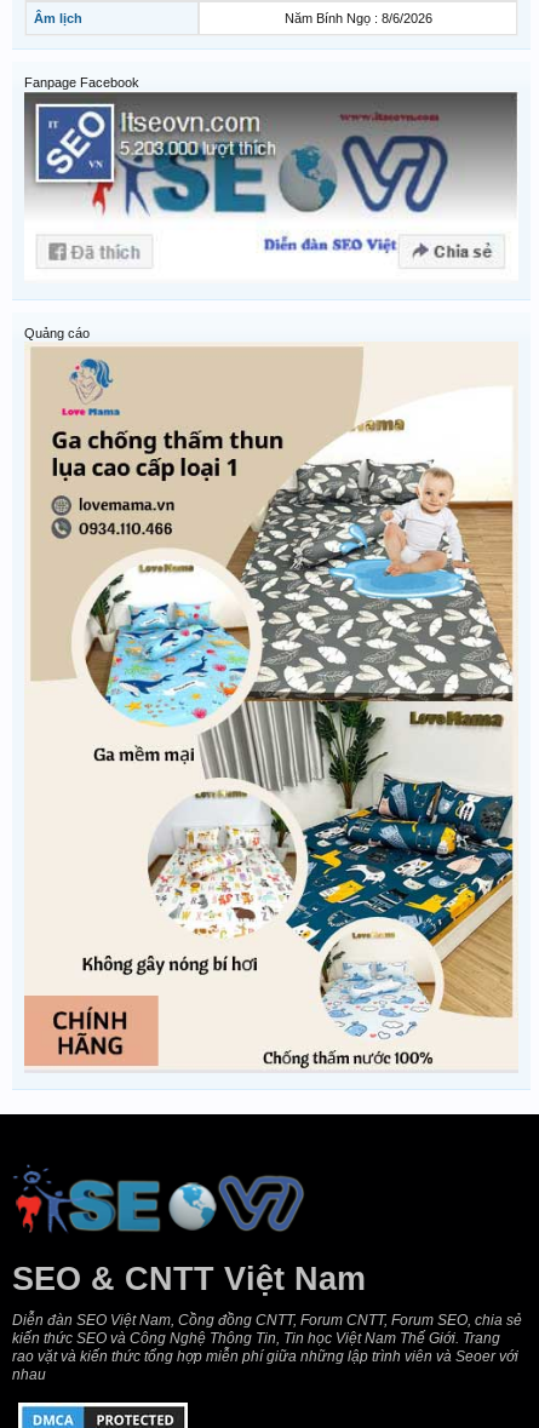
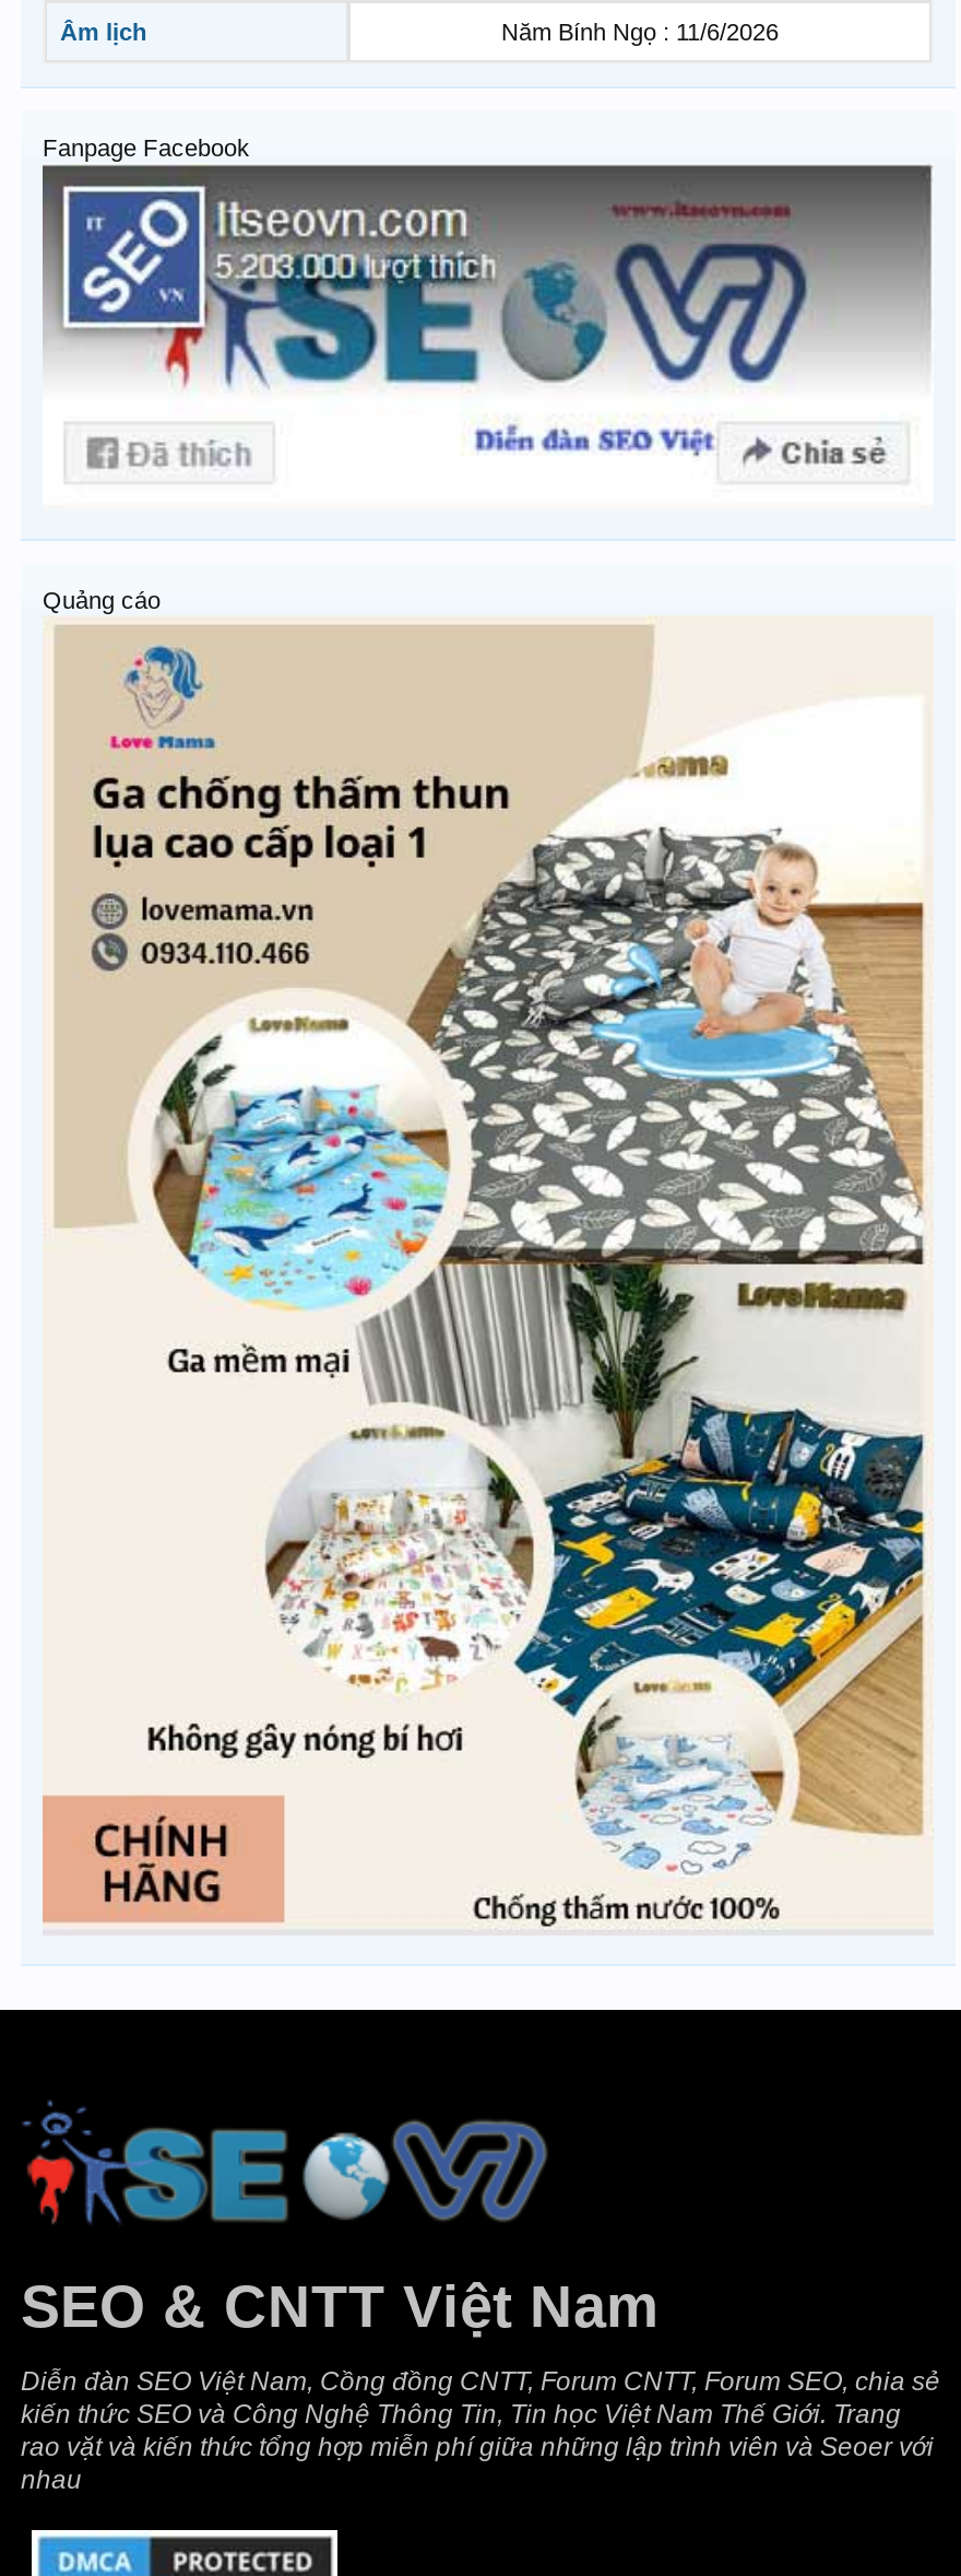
[284,11,432,26] Năm Bính Ngọ : 8/6/2026 -> [501,19,779,45] Năm Bính Ngọ : 11/6/2026

